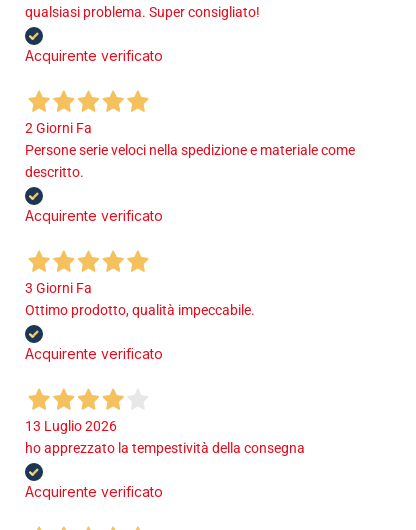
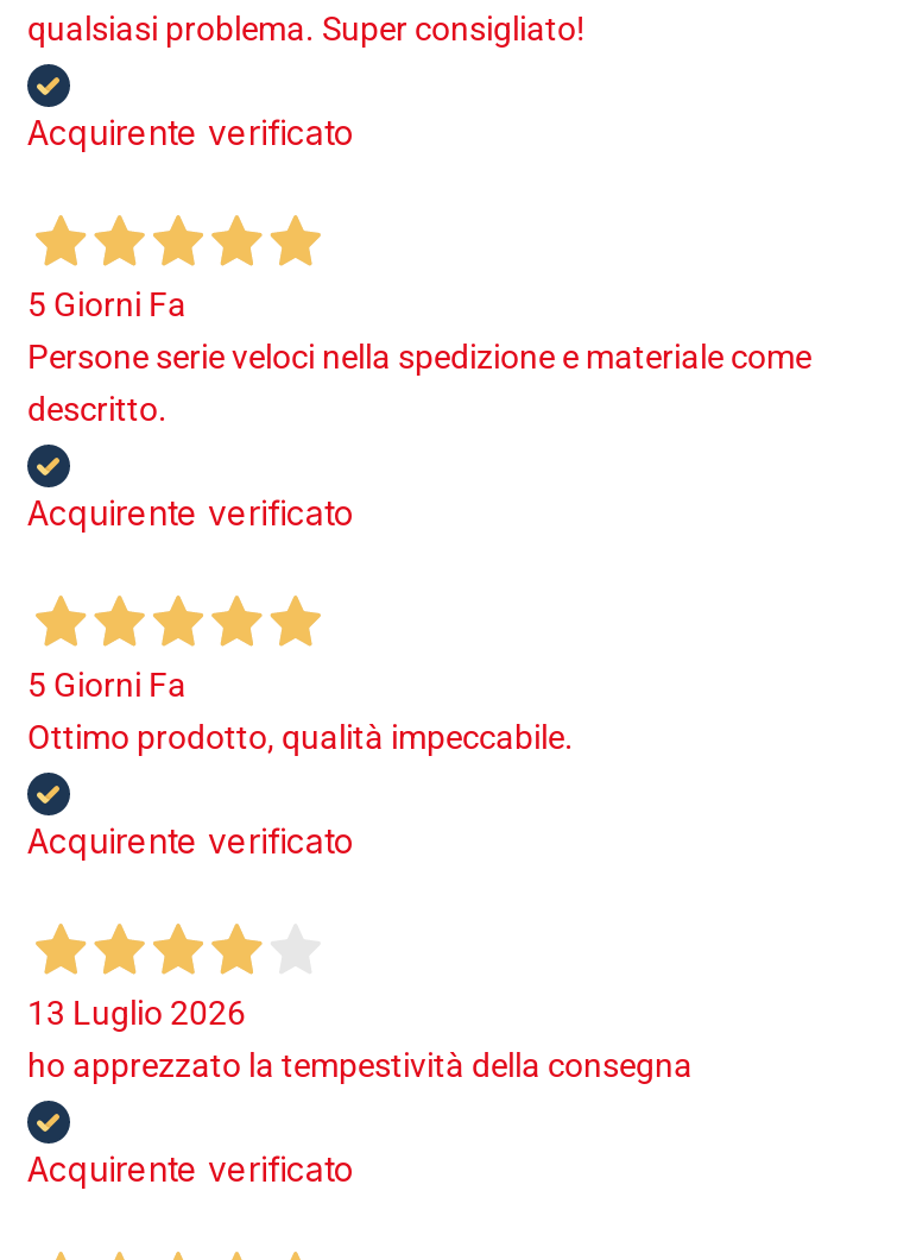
[25,120,92,136] 2 Giorni Fa -> [27,286,187,324] 5 Giorni Fa
[25,280,92,296] 3 Giorni Fa -> [27,666,187,704] 5 Giorni Fa

